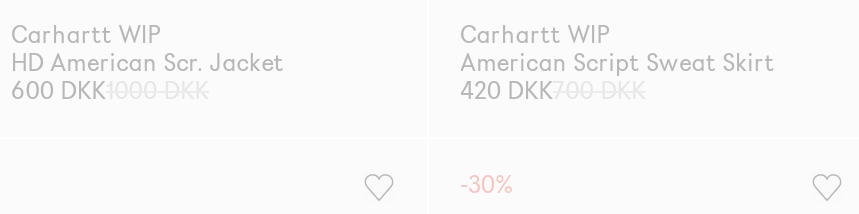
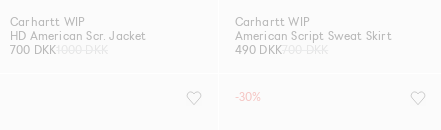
[11,76,106,106] 600 DKK -> [10,42,56,57] 700 DKK
[460,76,646,106] 420 DKK 700 DKK -> [234,42,328,57] 490 DKK 700 DKK

